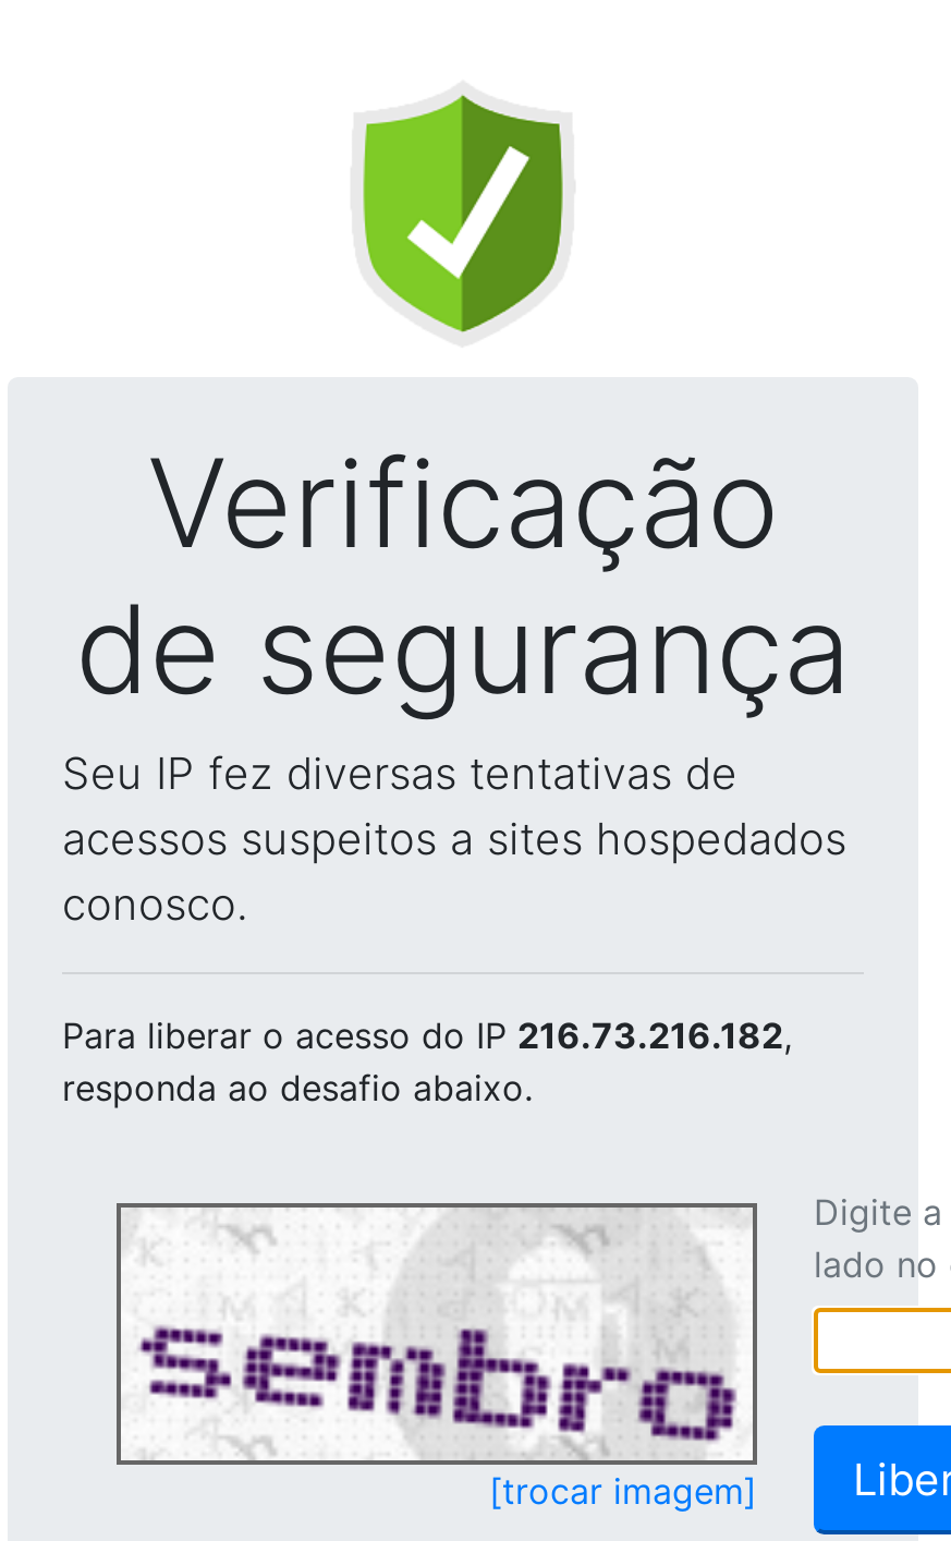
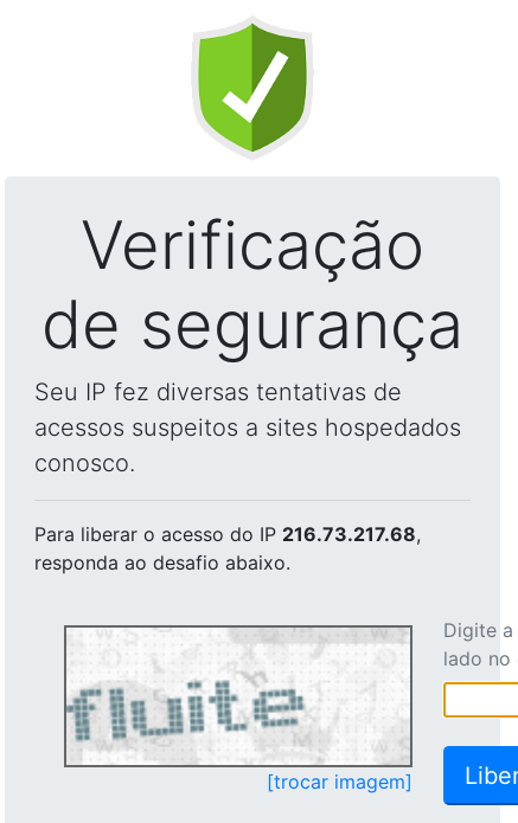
[62,1014,792,1057] Para liberar o acesso do IP 216.73.216.182, -> [34,522,421,546] Para liberar o acesso do IP 216.73.217.68,
[121,1227,748,1456] [image] -> [65,632,407,764] [image]

